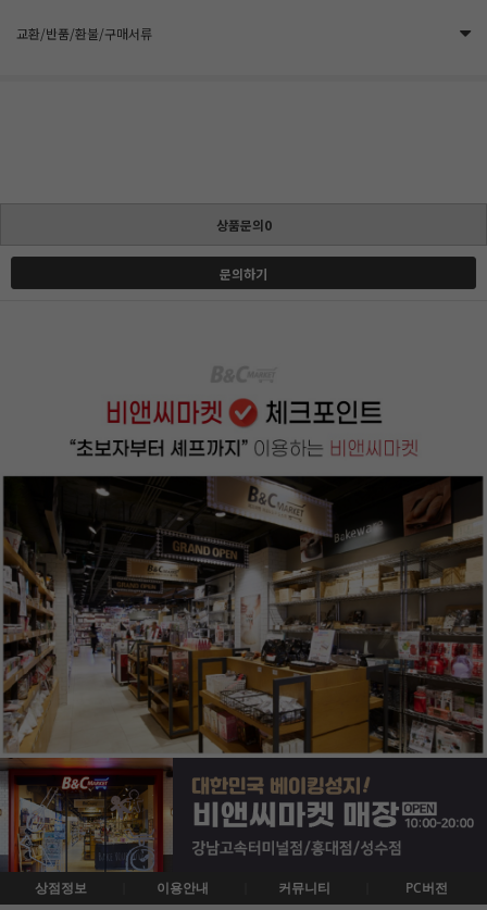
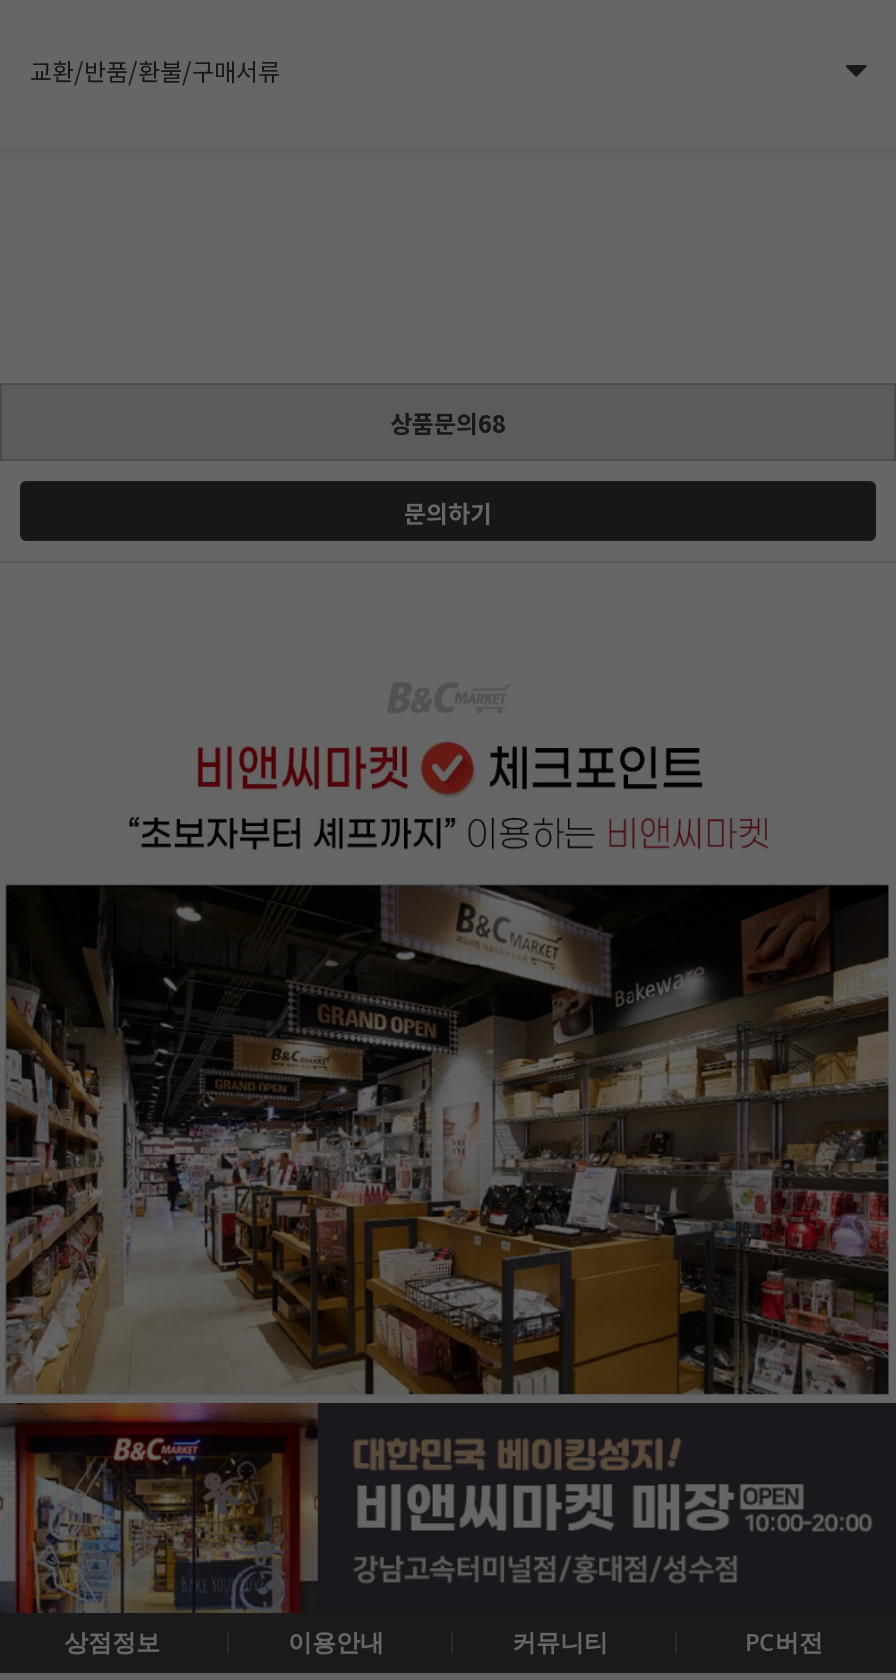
[216,215,271,234] 상품문의0 -> [390,405,506,439] 상품문의68

